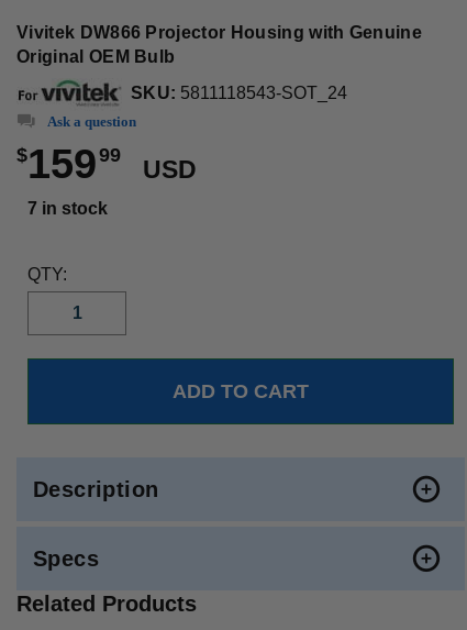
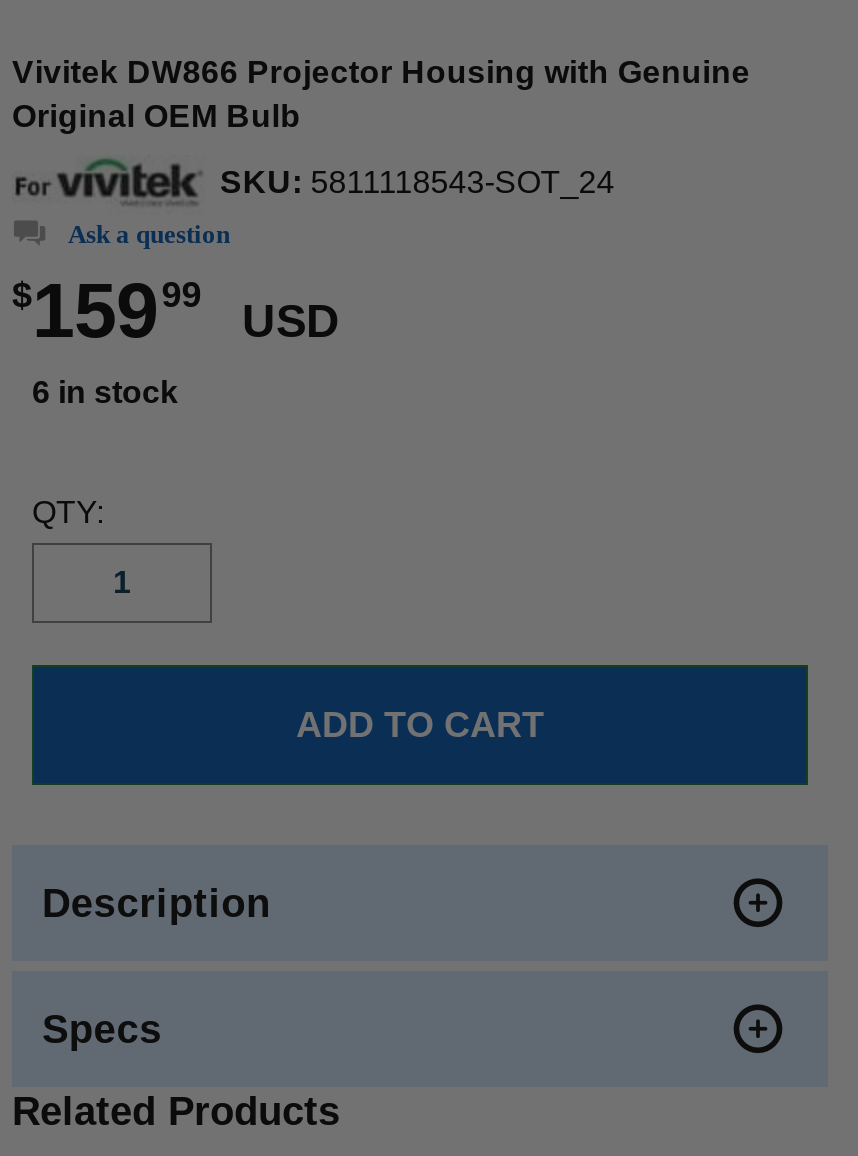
[27,199,108,218] 7 in stock -> [32,375,178,409] 6 in stock

